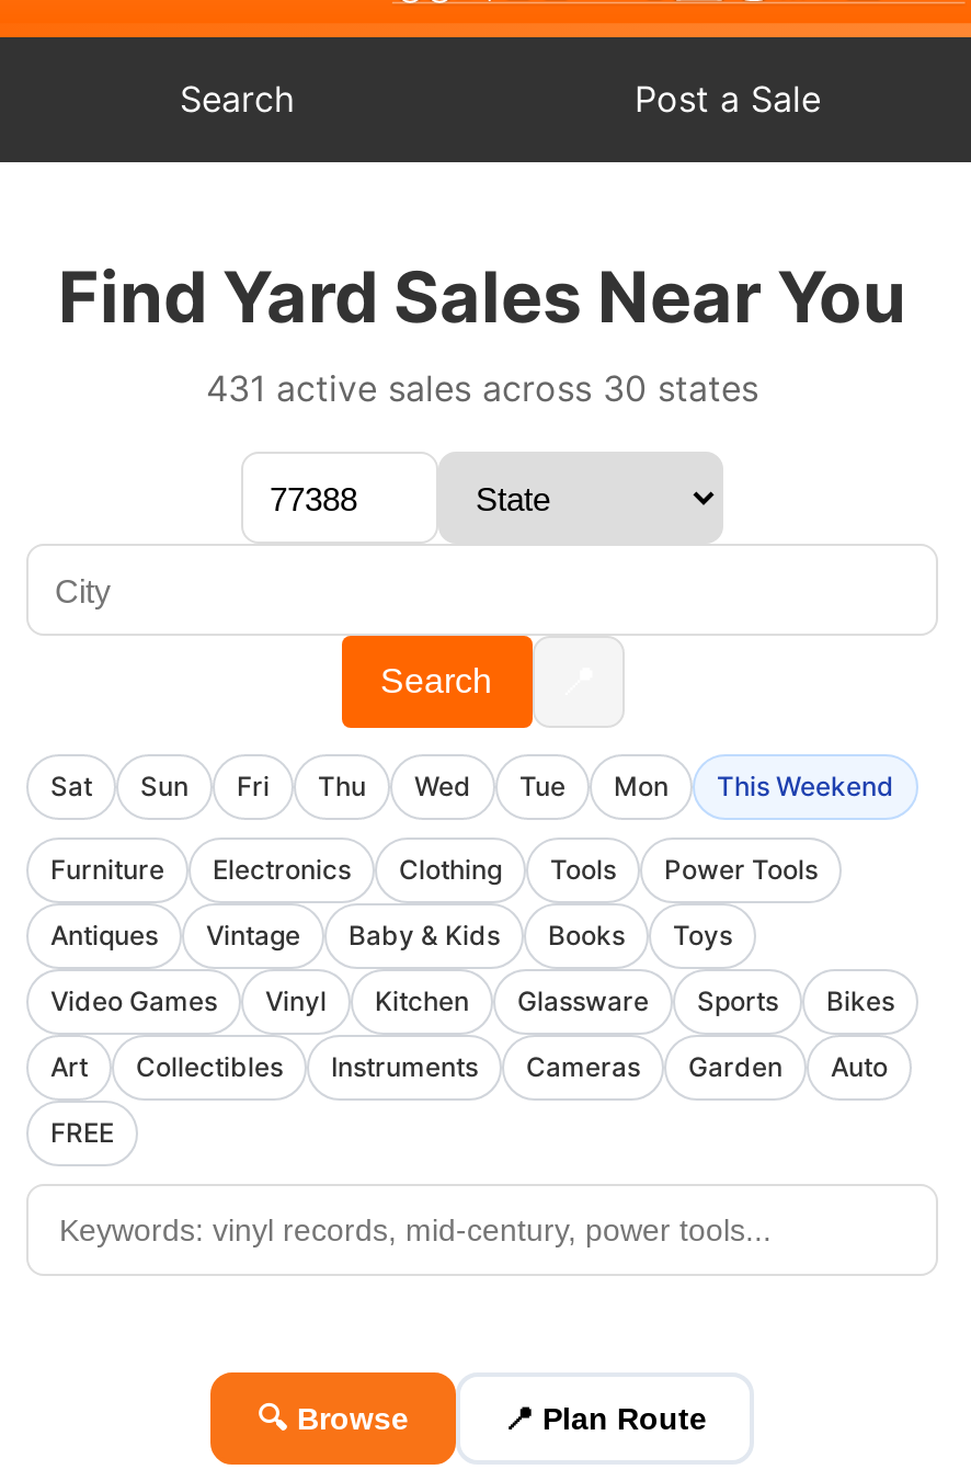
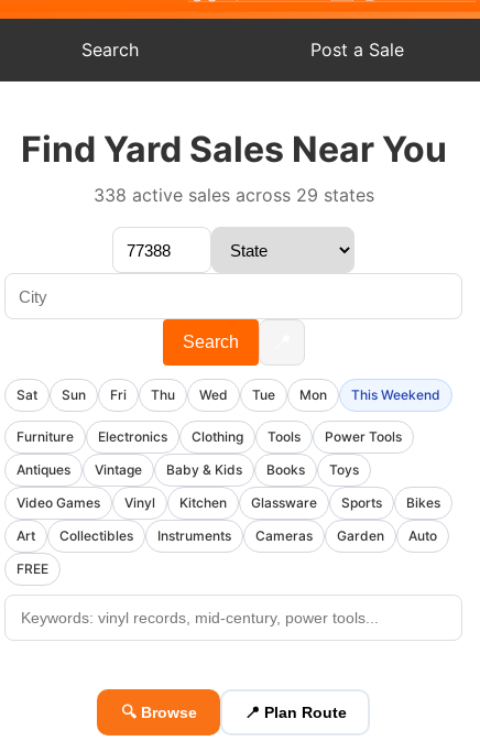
[206,366,758,410] 431 active sales across 30 states -> [93,184,374,206] 338 active sales across 29 states

